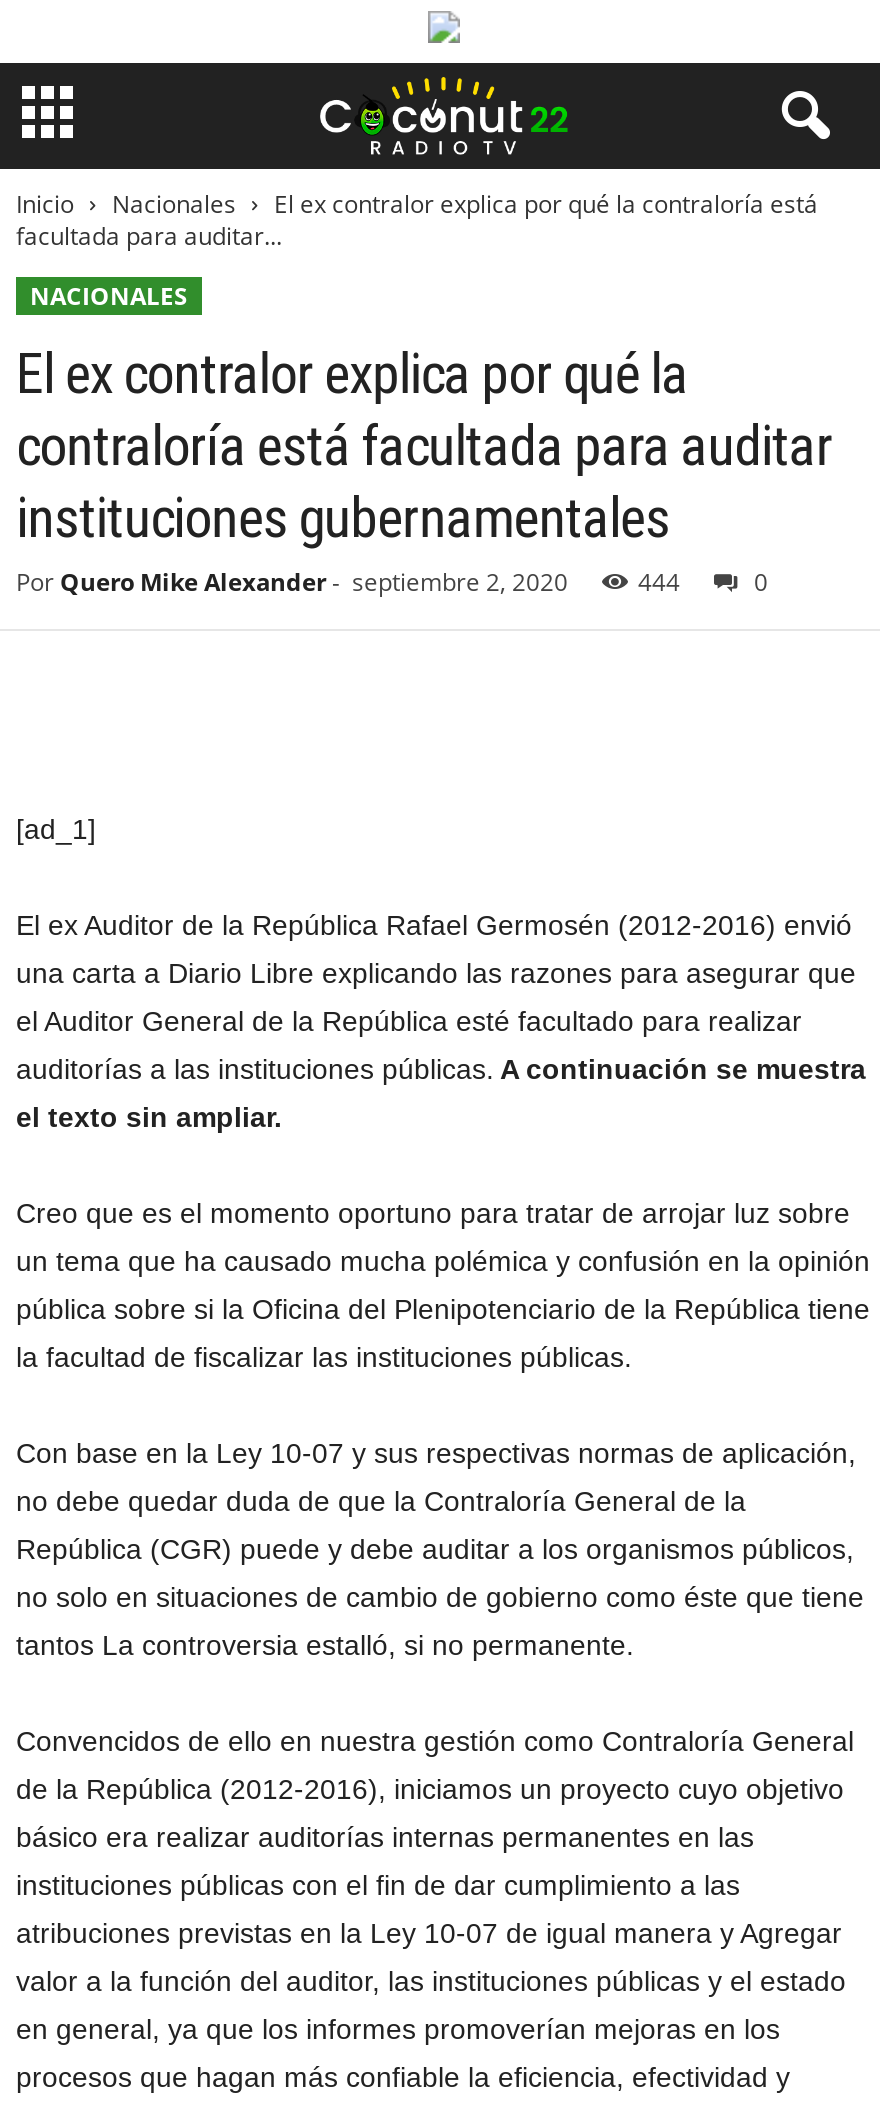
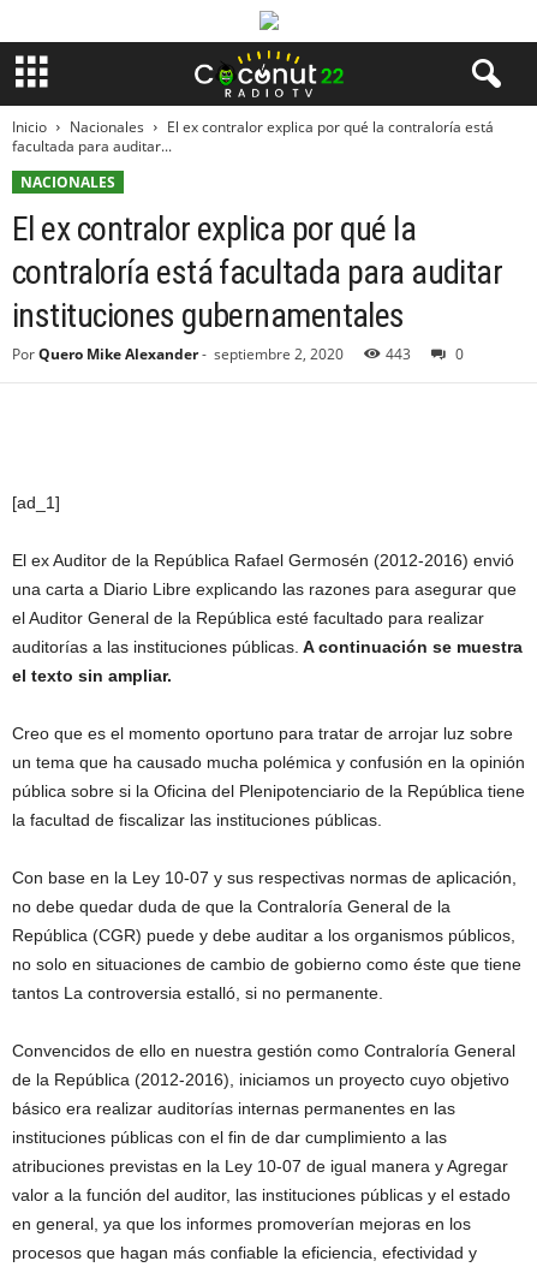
[638,565,680,599] 444 -> [386,344,411,364] 443

